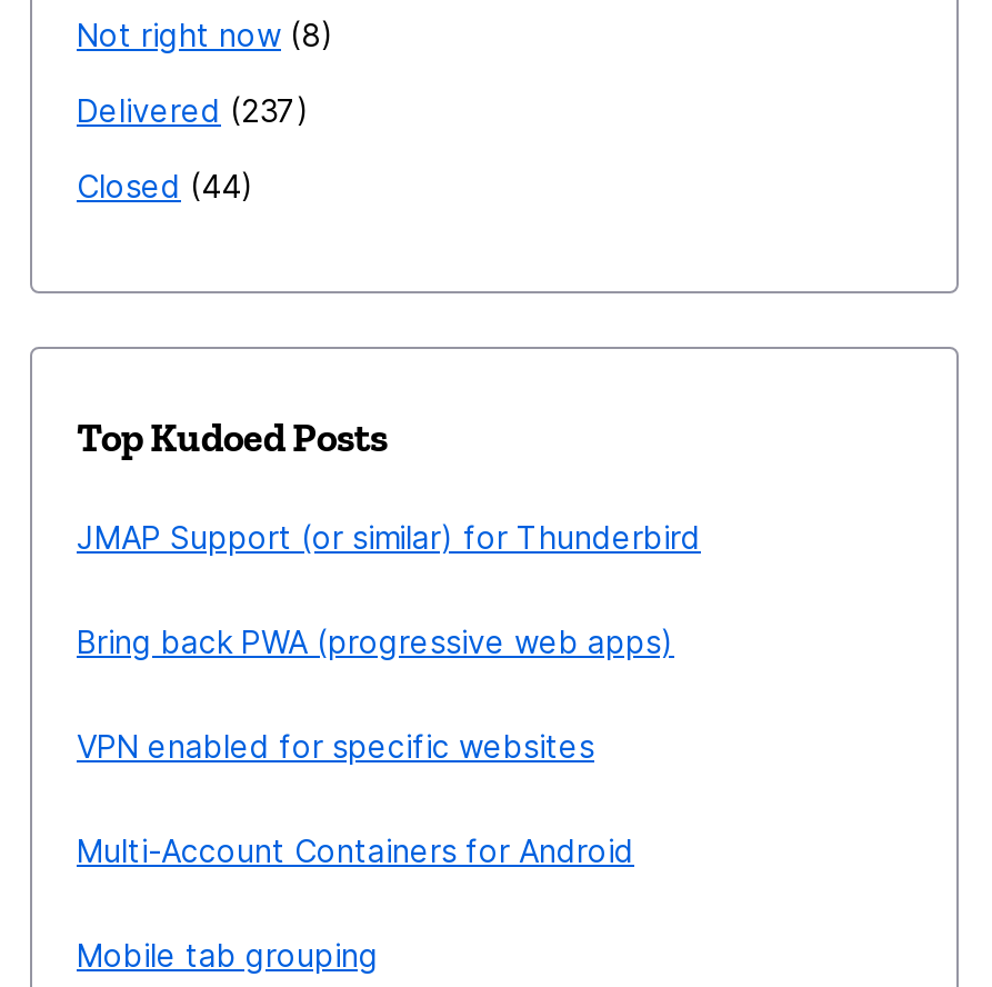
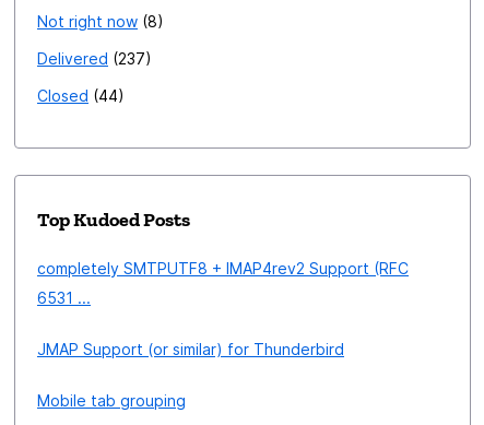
none -> [37,259,409,307] completely SMTPUTF8 + IMAP4rev2 Support (RFC | 6531 ...
moved [77,518,701,556] -> [37,340,344,358]: JMAP Support (or similar) for Thunderbird
[77,622,674,869] Bring back PWA (progressive web apps) | VPN enabled for specific websites | Multi-Account Containers for Android -> none

